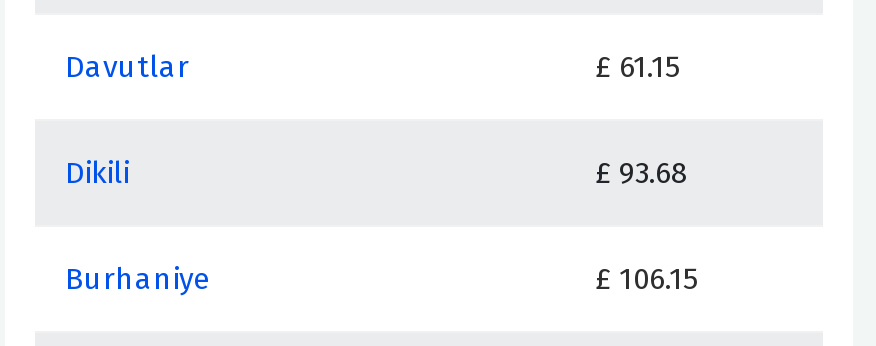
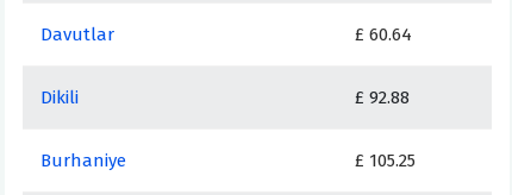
[595,49,679,85] £ 61.15 -> [355,24,412,45] £ 60.64
[595,155,687,191] £ 93.68 -> [355,87,410,108] £ 92.88
[595,261,697,297] £ 106.15 -> [355,150,416,171] £ 105.25

